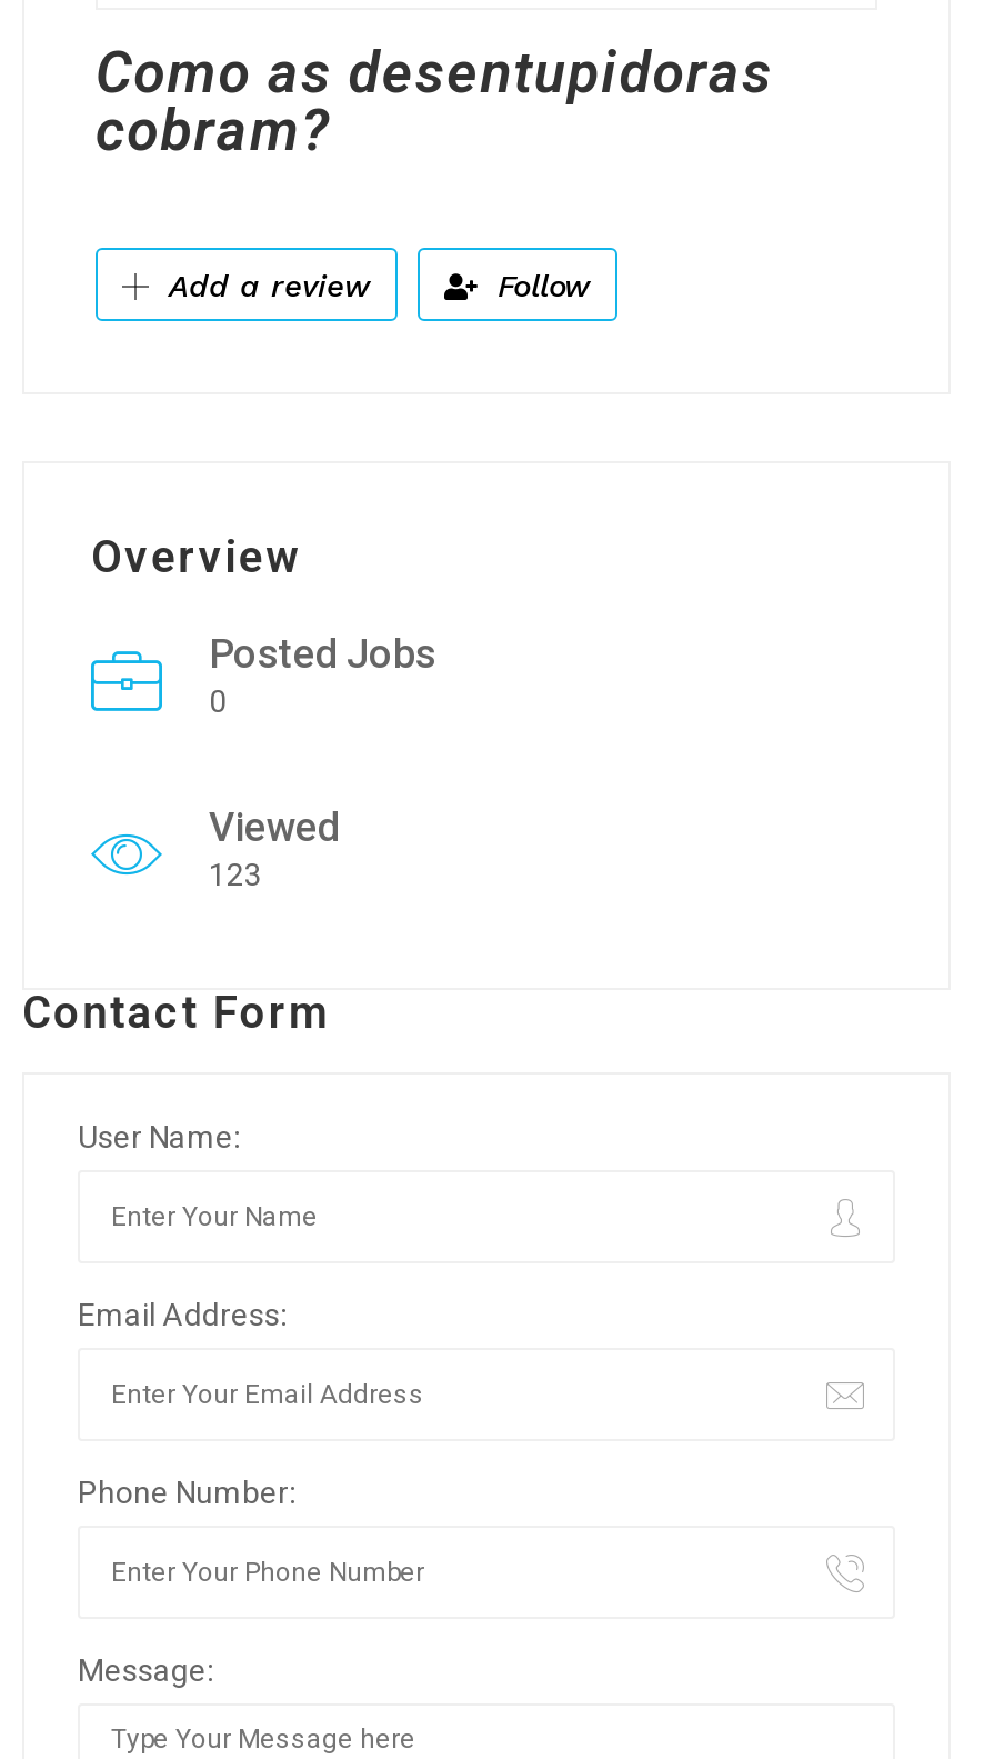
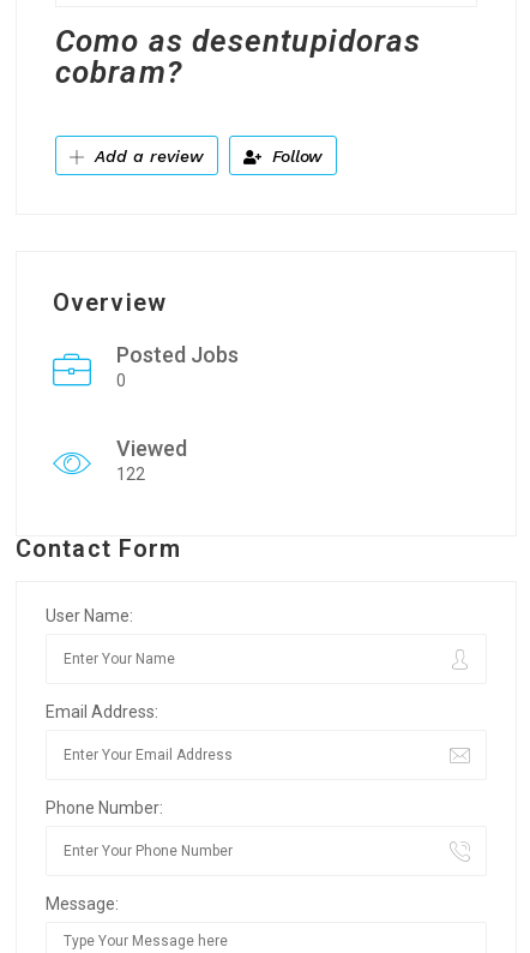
[209,856,262,891] 123 -> [116,464,145,483] 122

